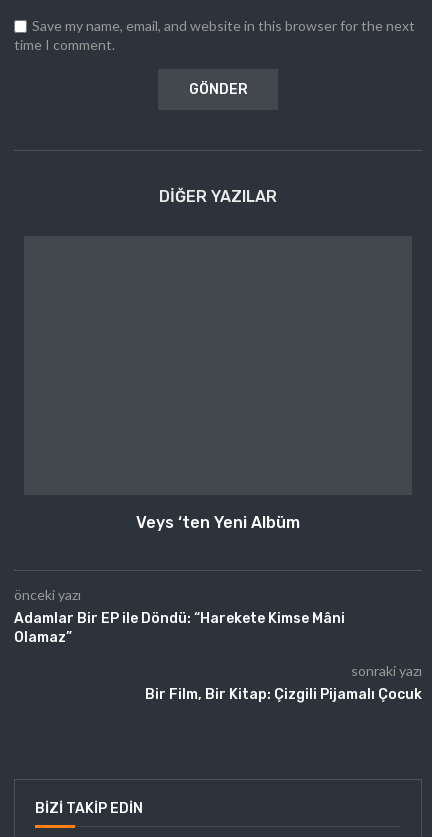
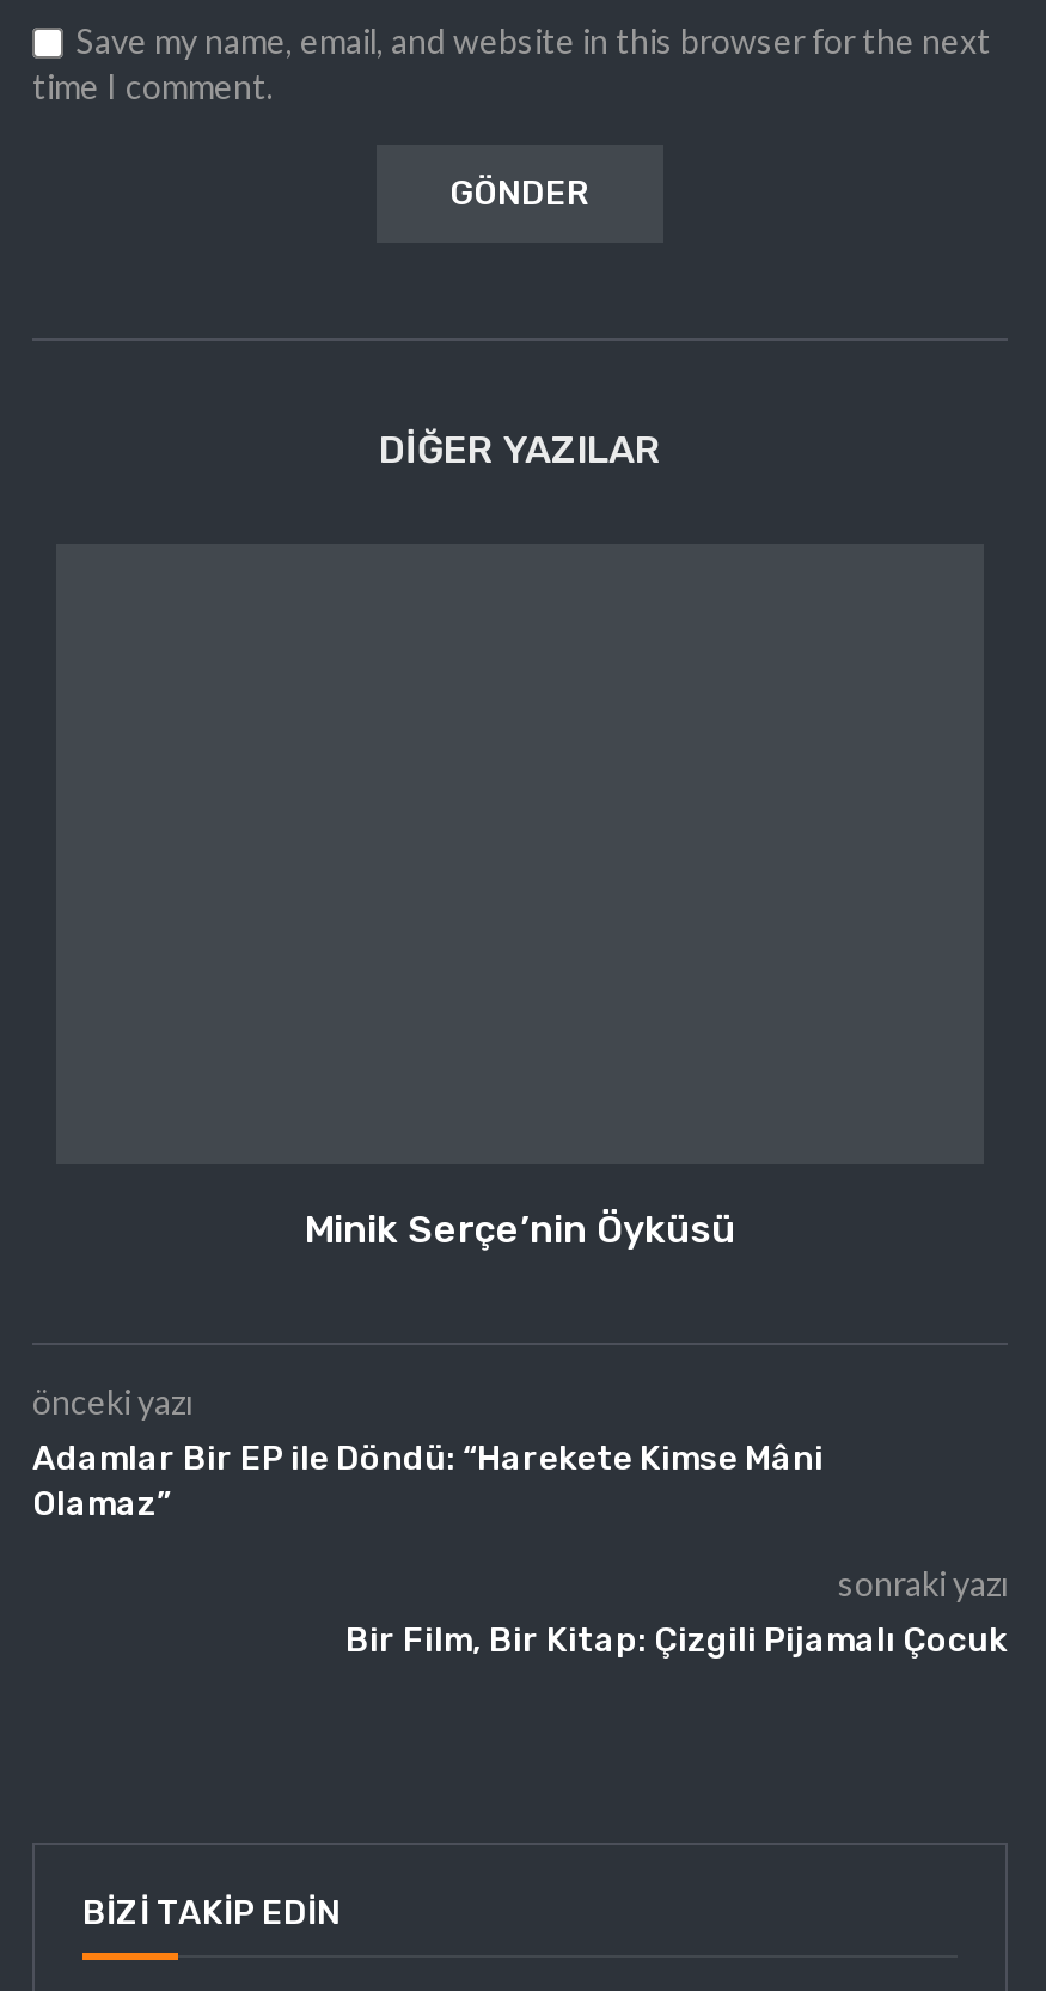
[136,513,300,532] Veys ‘ten Yeni Albüm -> [305,1206,735,1251] Minik Serçe’nin Öyküsü

